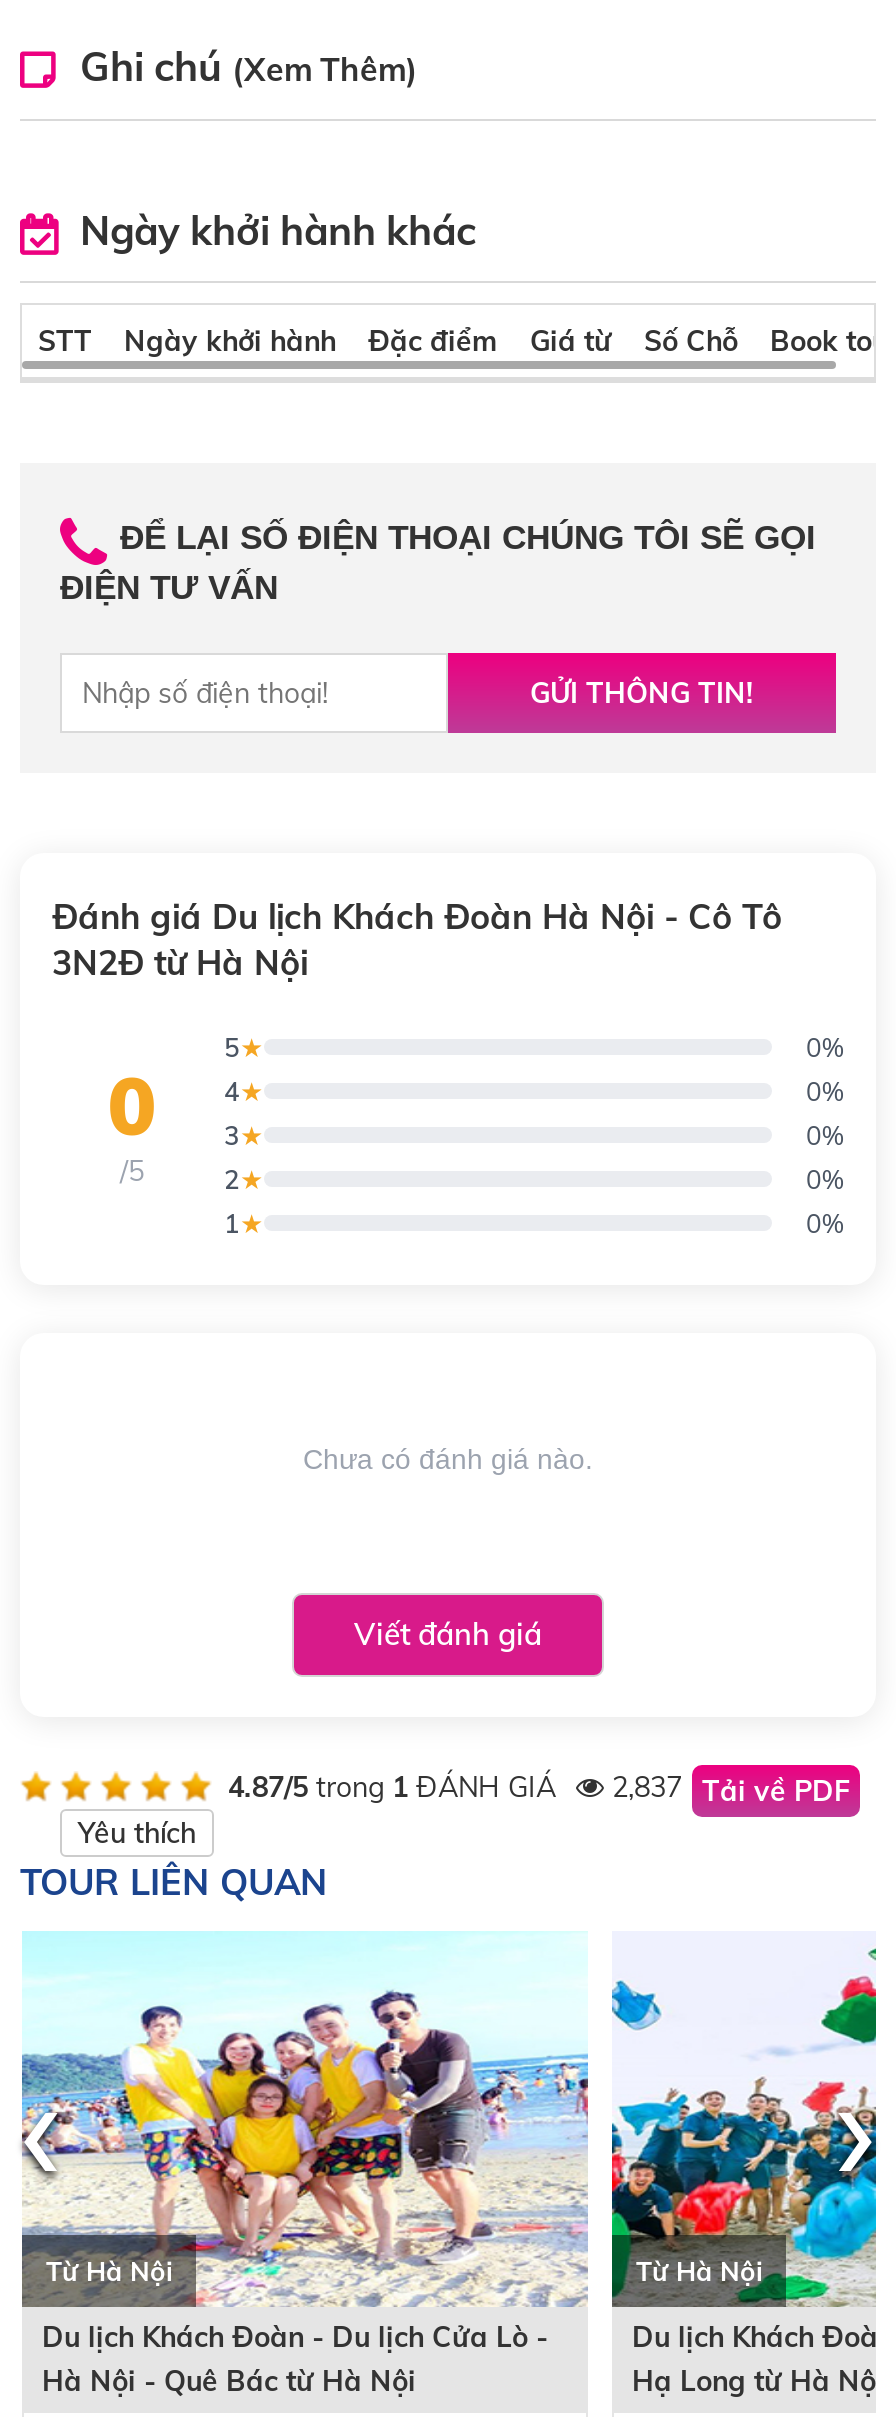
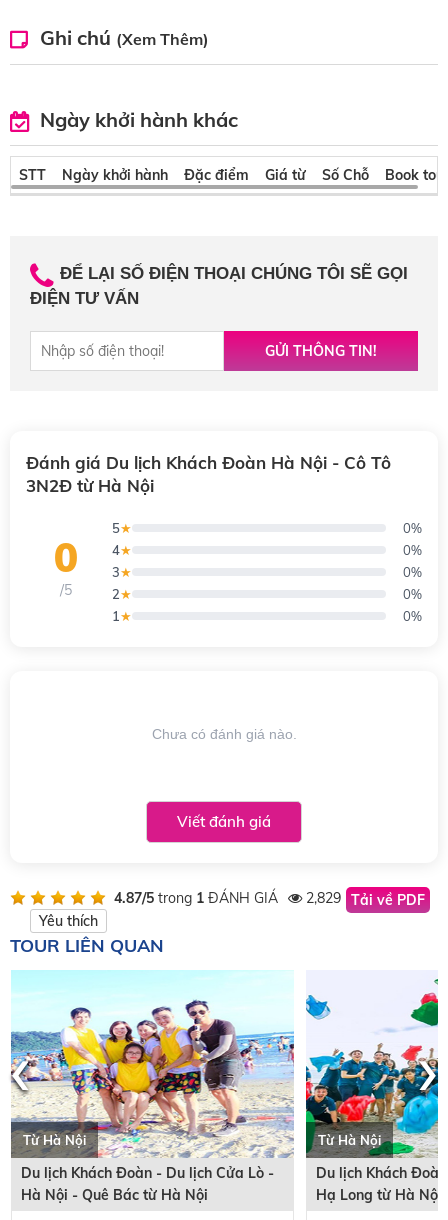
[228,1768,850,1808] 4.87/5 trong 1 ĐÁNH GIÁ 2,837 Tải về PDF -> [114,889,425,909] 4.87/5 trong 1 ĐÁNH GIÁ 2,829 Tải về PDF

